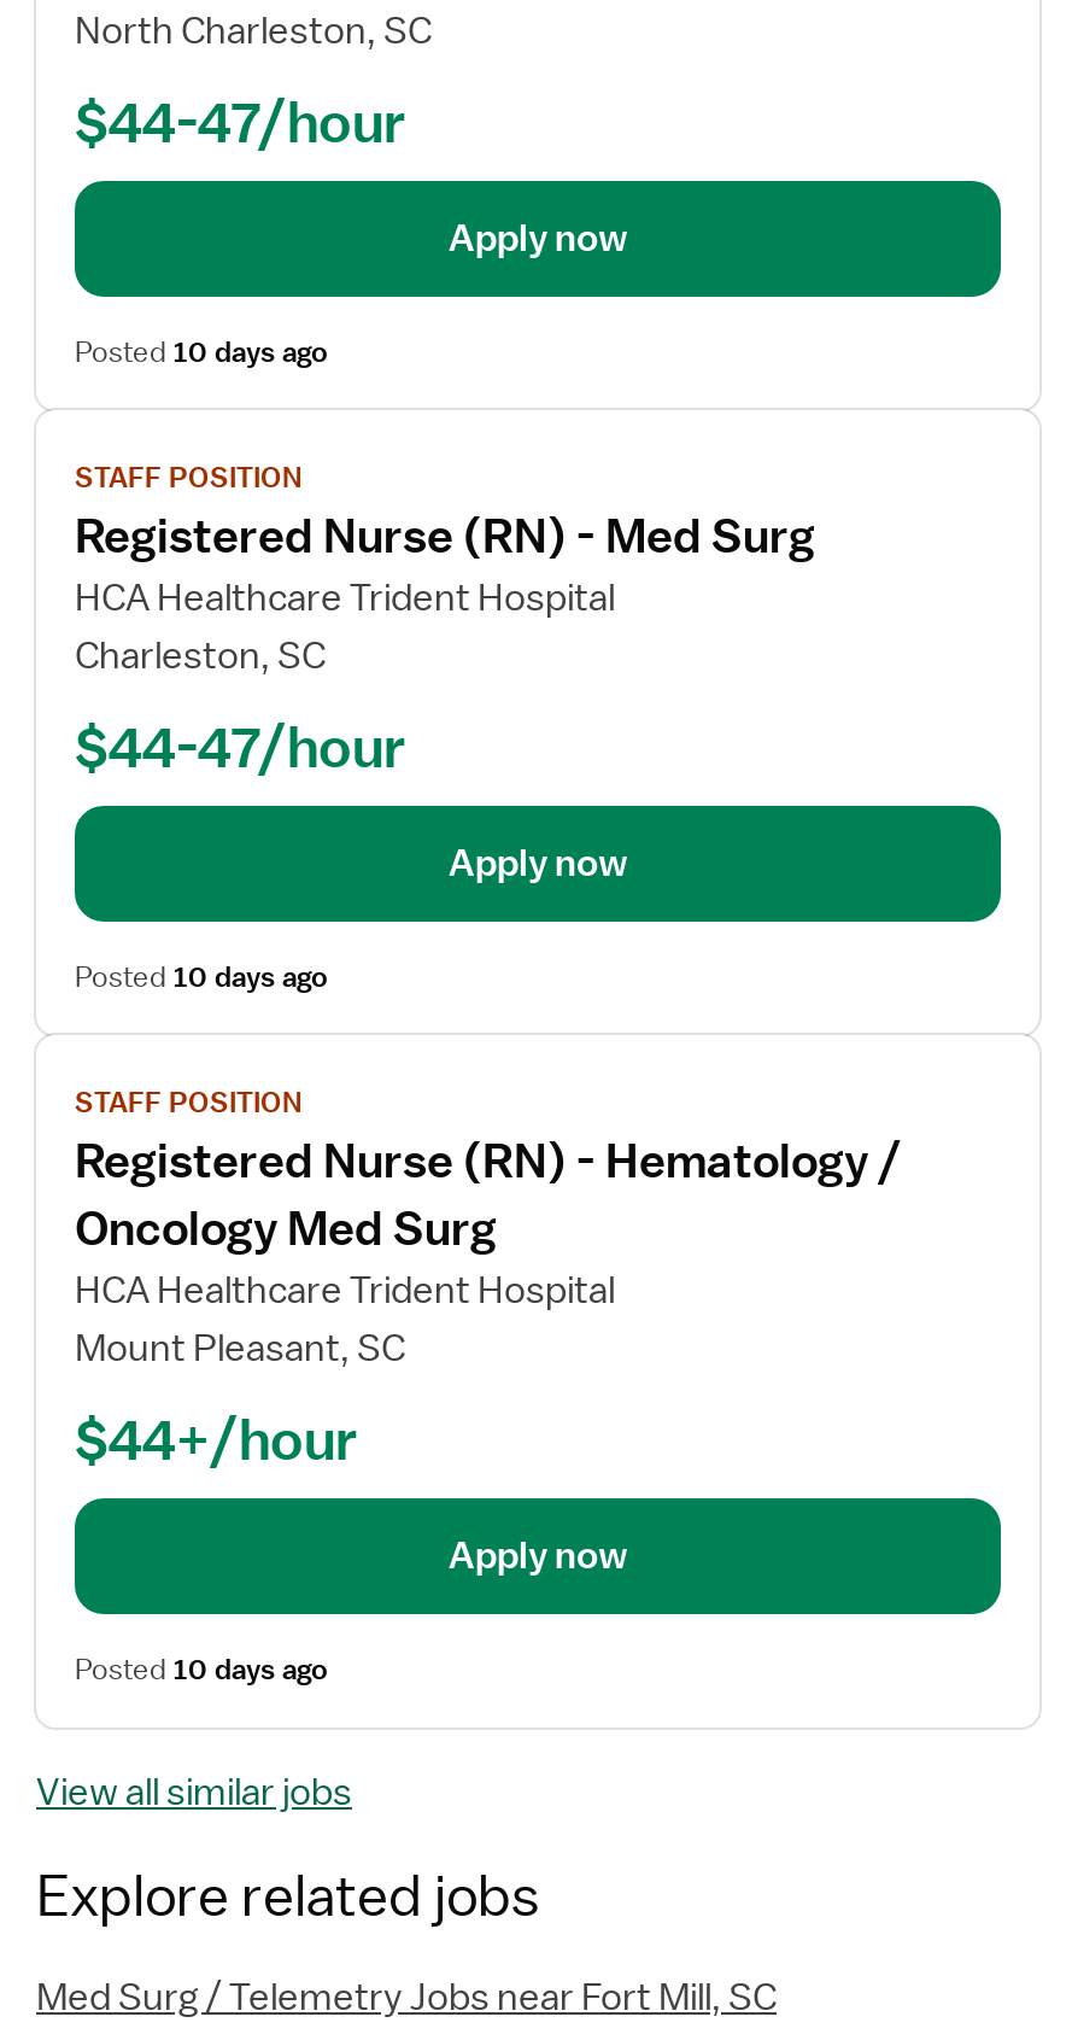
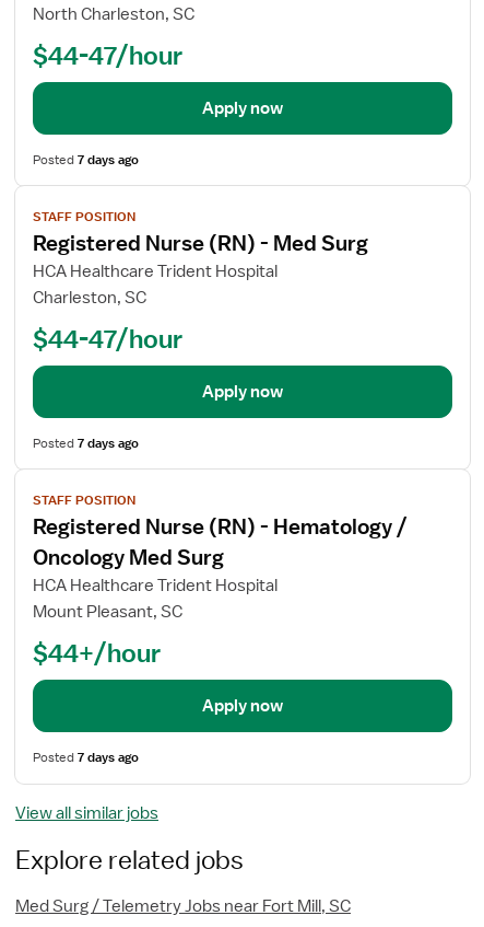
[75,333,328,372] Posted 10 days ago -> [33,151,139,169] Posted 7 days ago
[75,958,328,996] Posted 10 days ago -> [33,434,139,452] Posted 7 days ago
[75,1650,328,1689] Posted 10 days ago -> [33,749,139,766] Posted 7 days ago

